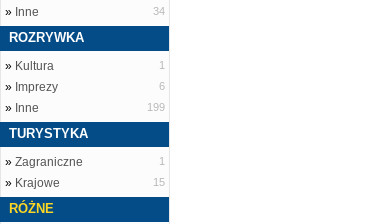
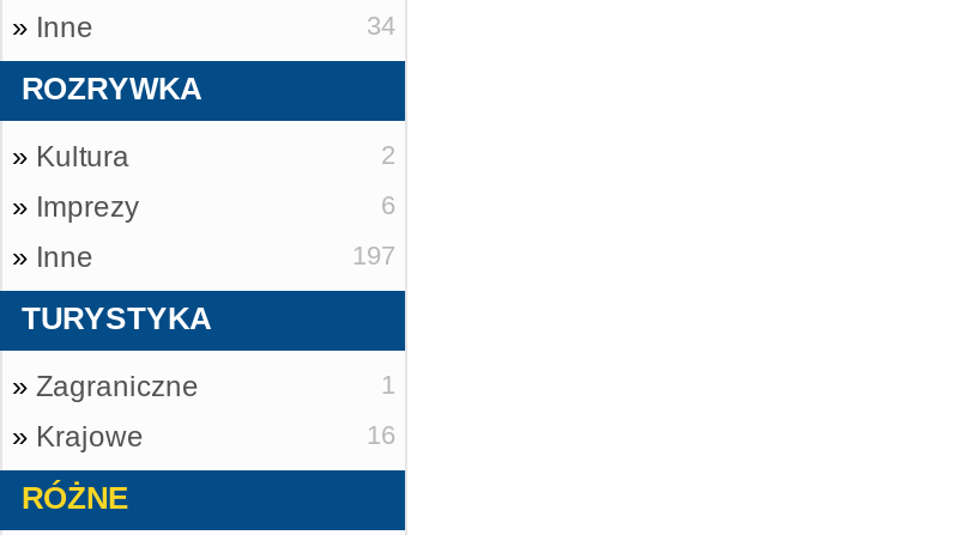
[159,59,165,71] 1 -> [381,140,395,169] 2
[147,101,165,113] 199 -> [352,241,395,269] 197
[153,176,165,188] 15 -> [367,420,395,449] 16

